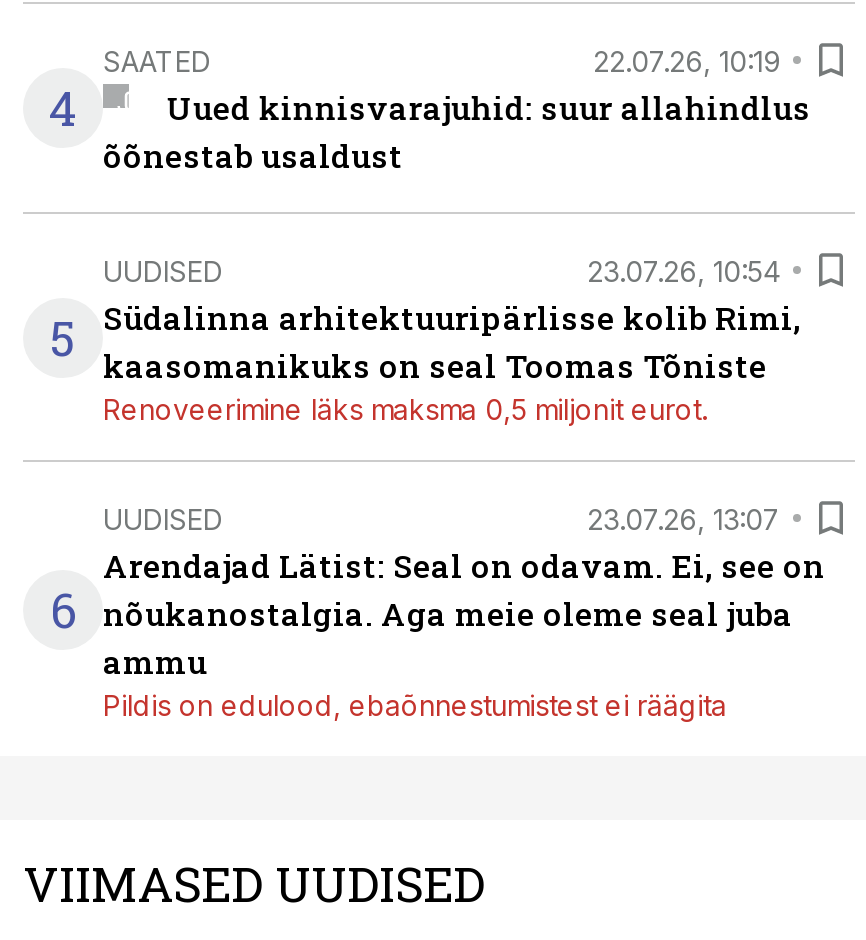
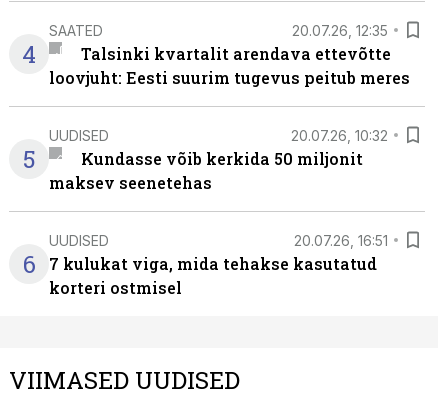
[103,43,811,176] 22.07.26, 10:19 | Uued kinnisvarajuhid: suur allahindlus | õõnestab usaldust -> [49,21,410,88] 20.07.26, 12:35 | Talsinki kvartalit arendava ettevõtte | loovjuht: Eesti suurim tugevus peitub meres
[103,253,801,426] 23.07.26, 10:54 | Südalinna arhitektuuripärlisse kolib Rimi, | kaasomanikuks on seal Toomas Tõniste | Renoveerimine läks maksma 0,5 miljonit eurot. -> [49,126,388,193] 20.07.26, 10:32 | Kundasse võib kerkida 50 miljonit | maksev seenetehas
[103,501,825,722] 23.07.26, 13:07 | Arendajad Lätist: Seal on odavam. Ei, see on | nõukanostalgia. Aga meie oleme seal juba | ammu | Pildis on edulood, ebaõnnestumistest ei räägita -> [49,231,388,298] 20.07.26, 16:51 | 7 kulukat viga, mida tehakse kasutatud | korteri ostmisel

